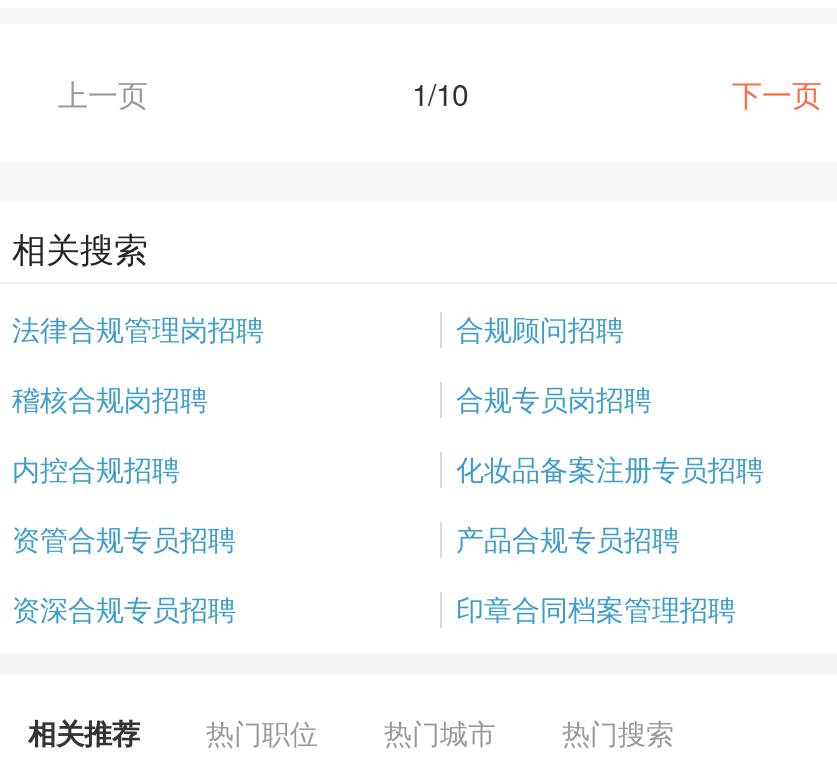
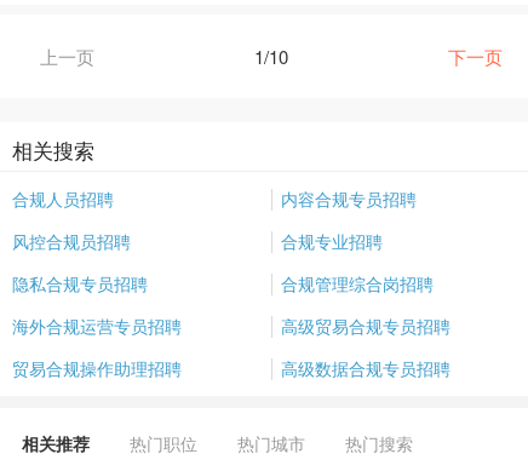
[12,308,624,348] 法律合规管理岗招聘 | 合规顾问招聘 -> [12,186,417,211] 合规人员招聘 | 内容合规专员招聘
[12,378,652,418] 稽核合规岗招聘 | 合规专员岗招聘 -> [12,229,383,253] 风控合规员招聘 | 合规专业招聘
[12,448,764,488] 内控合规招聘 | 化妆品备案注册专员招聘 -> [12,271,434,295] 隐私合规专员招聘 | 合规管理综合岗招聘
[12,518,680,558] 资管合规专员招聘 | 产品合规专员招聘 -> [12,314,450,338] 海外合规运营专员招聘 | 高级贸易合规专员招聘
[12,588,736,628] 资深合规专员招聘 | 印章合同档案管理招聘 -> [12,356,450,380] 贸易合规操作助理招聘 | 高级数据合规专员招聘

